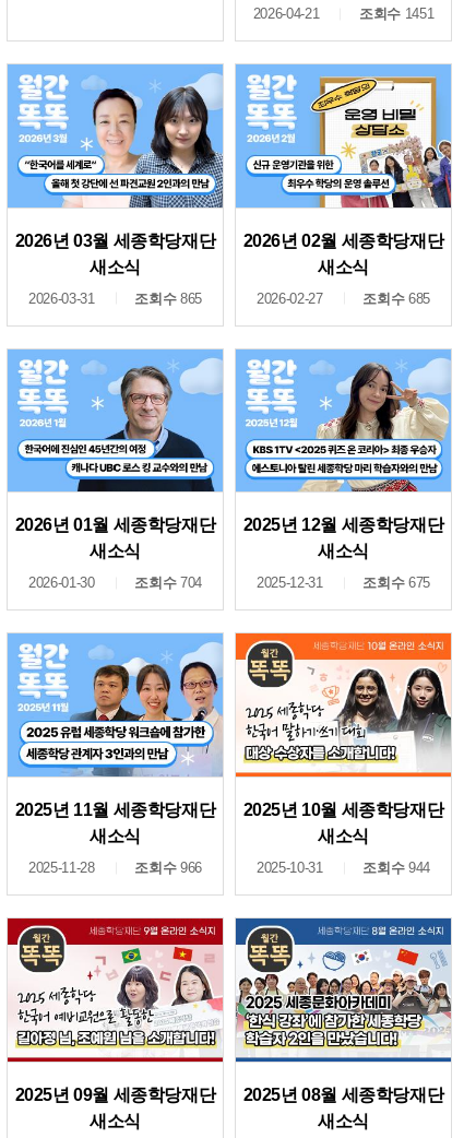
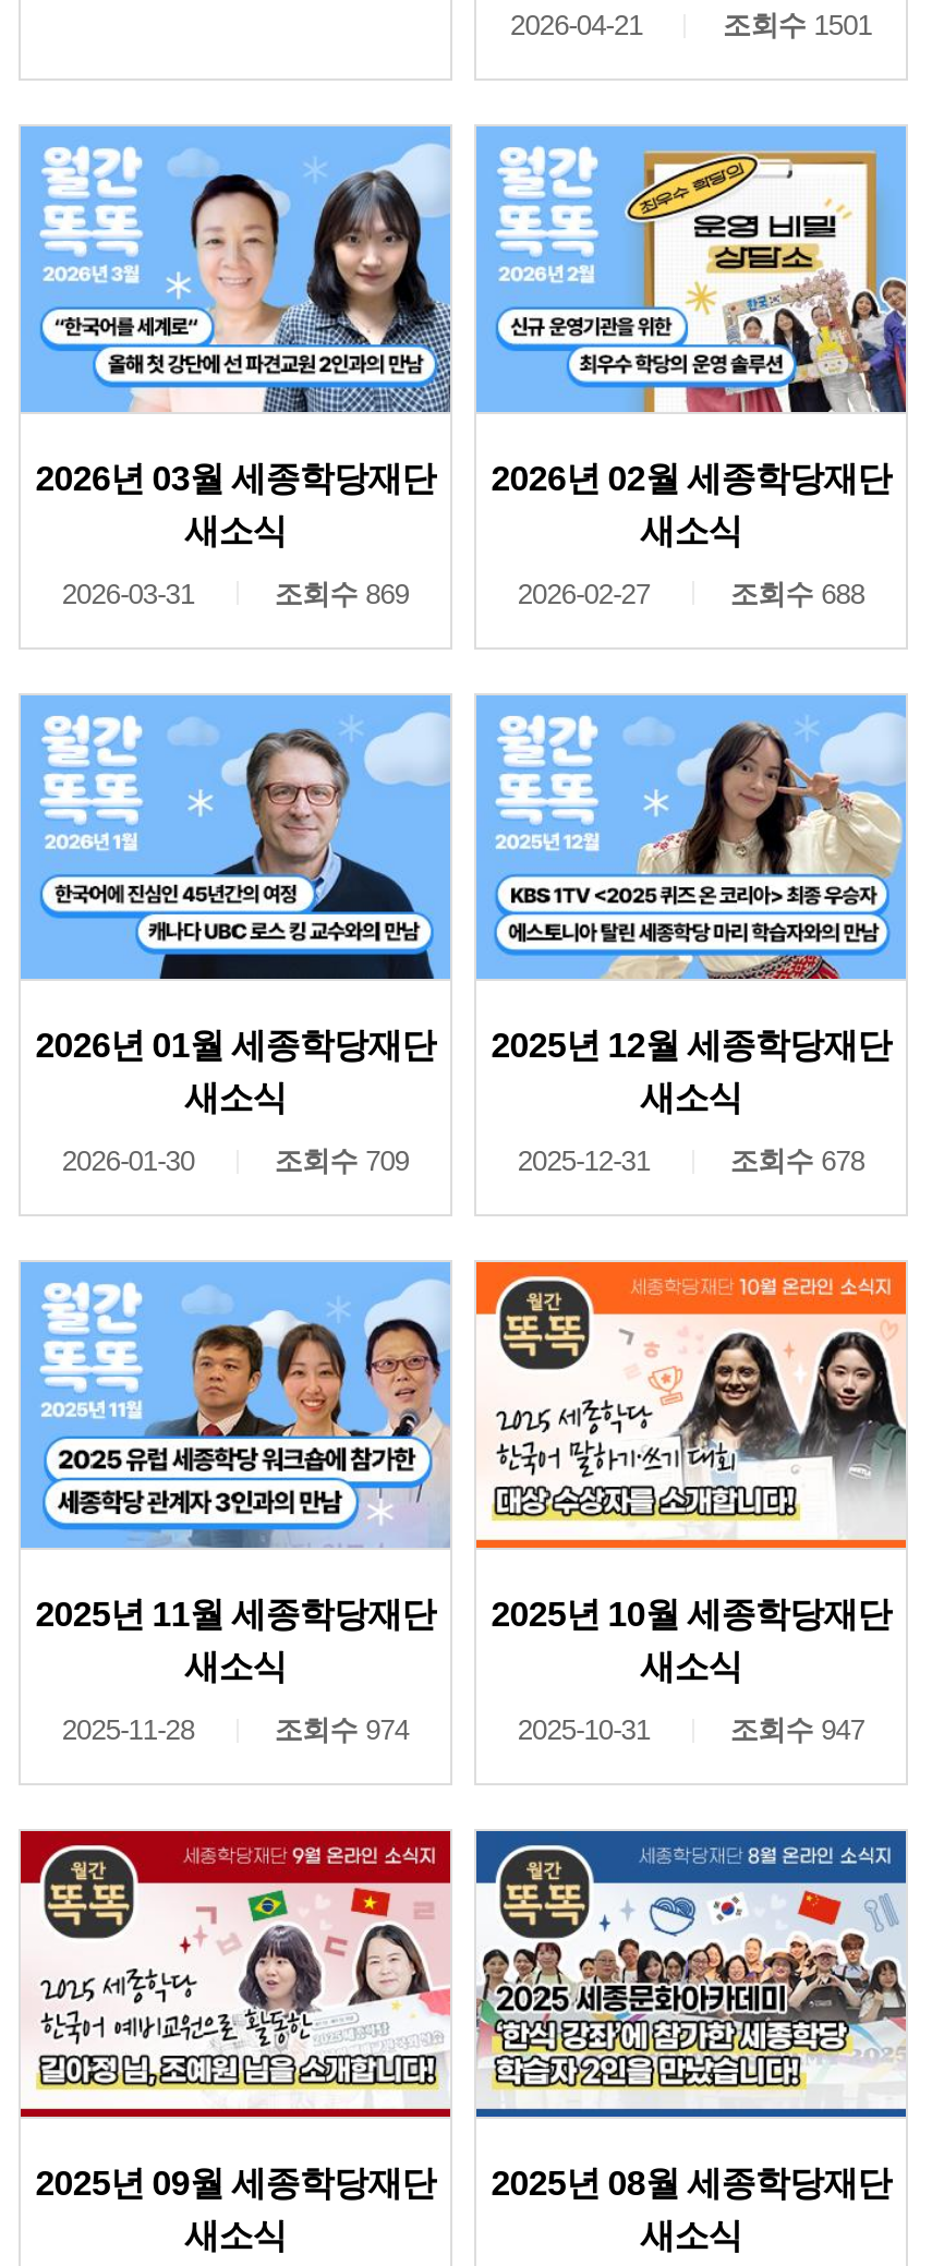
[359,6,434,22] 조회수 1451 -> [723,9,872,42] 조회수 1501
[135,290,202,307] 조회수 865 -> [274,577,409,610] 조회수 869
[363,290,430,307] 조회수 685 -> [730,577,865,610] 조회수 688
[135,575,202,591] 조회수 704 -> [274,1145,409,1178] 조회수 709
[363,575,430,591] 조회수 675 -> [730,1145,865,1178] 조회수 678
[135,860,202,876] 조회수 966 -> [274,1713,409,1746] 조회수 974
[363,860,430,876] 조회수 944 -> [730,1713,865,1746] 조회수 947

